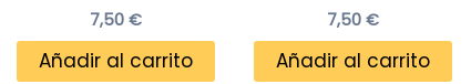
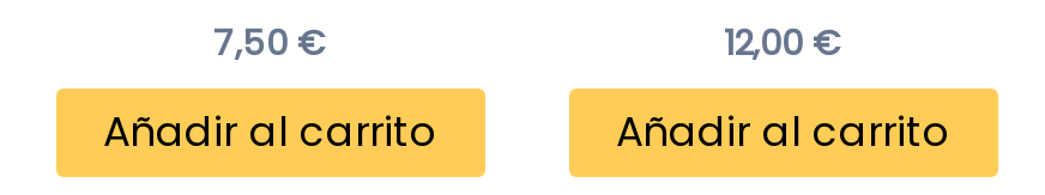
[326,9,378,31] 7,50 € -> [724,19,841,67] 12,00 €

